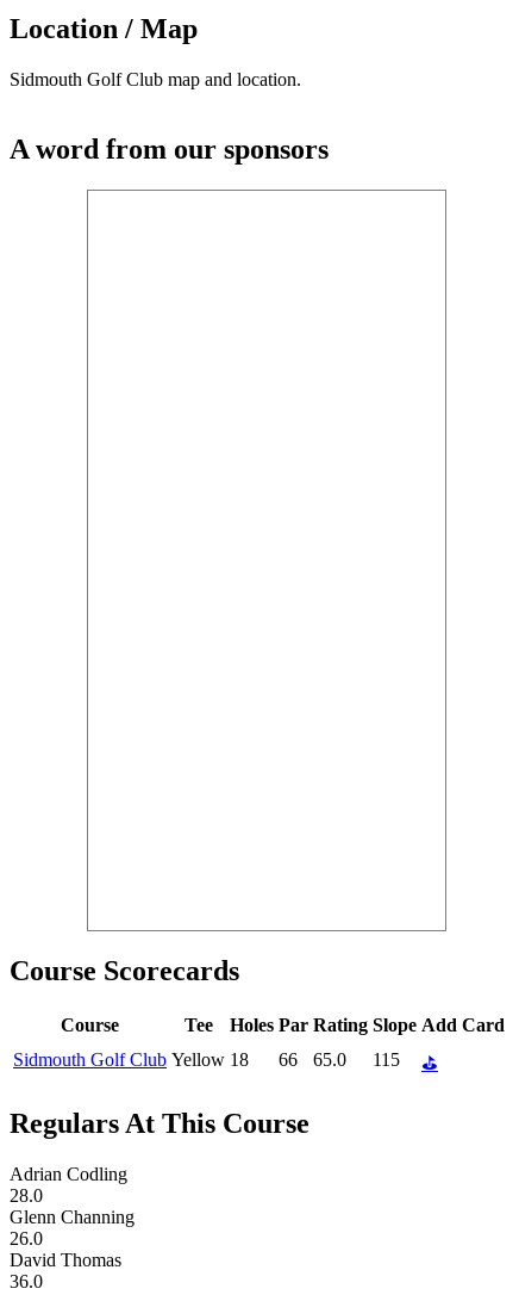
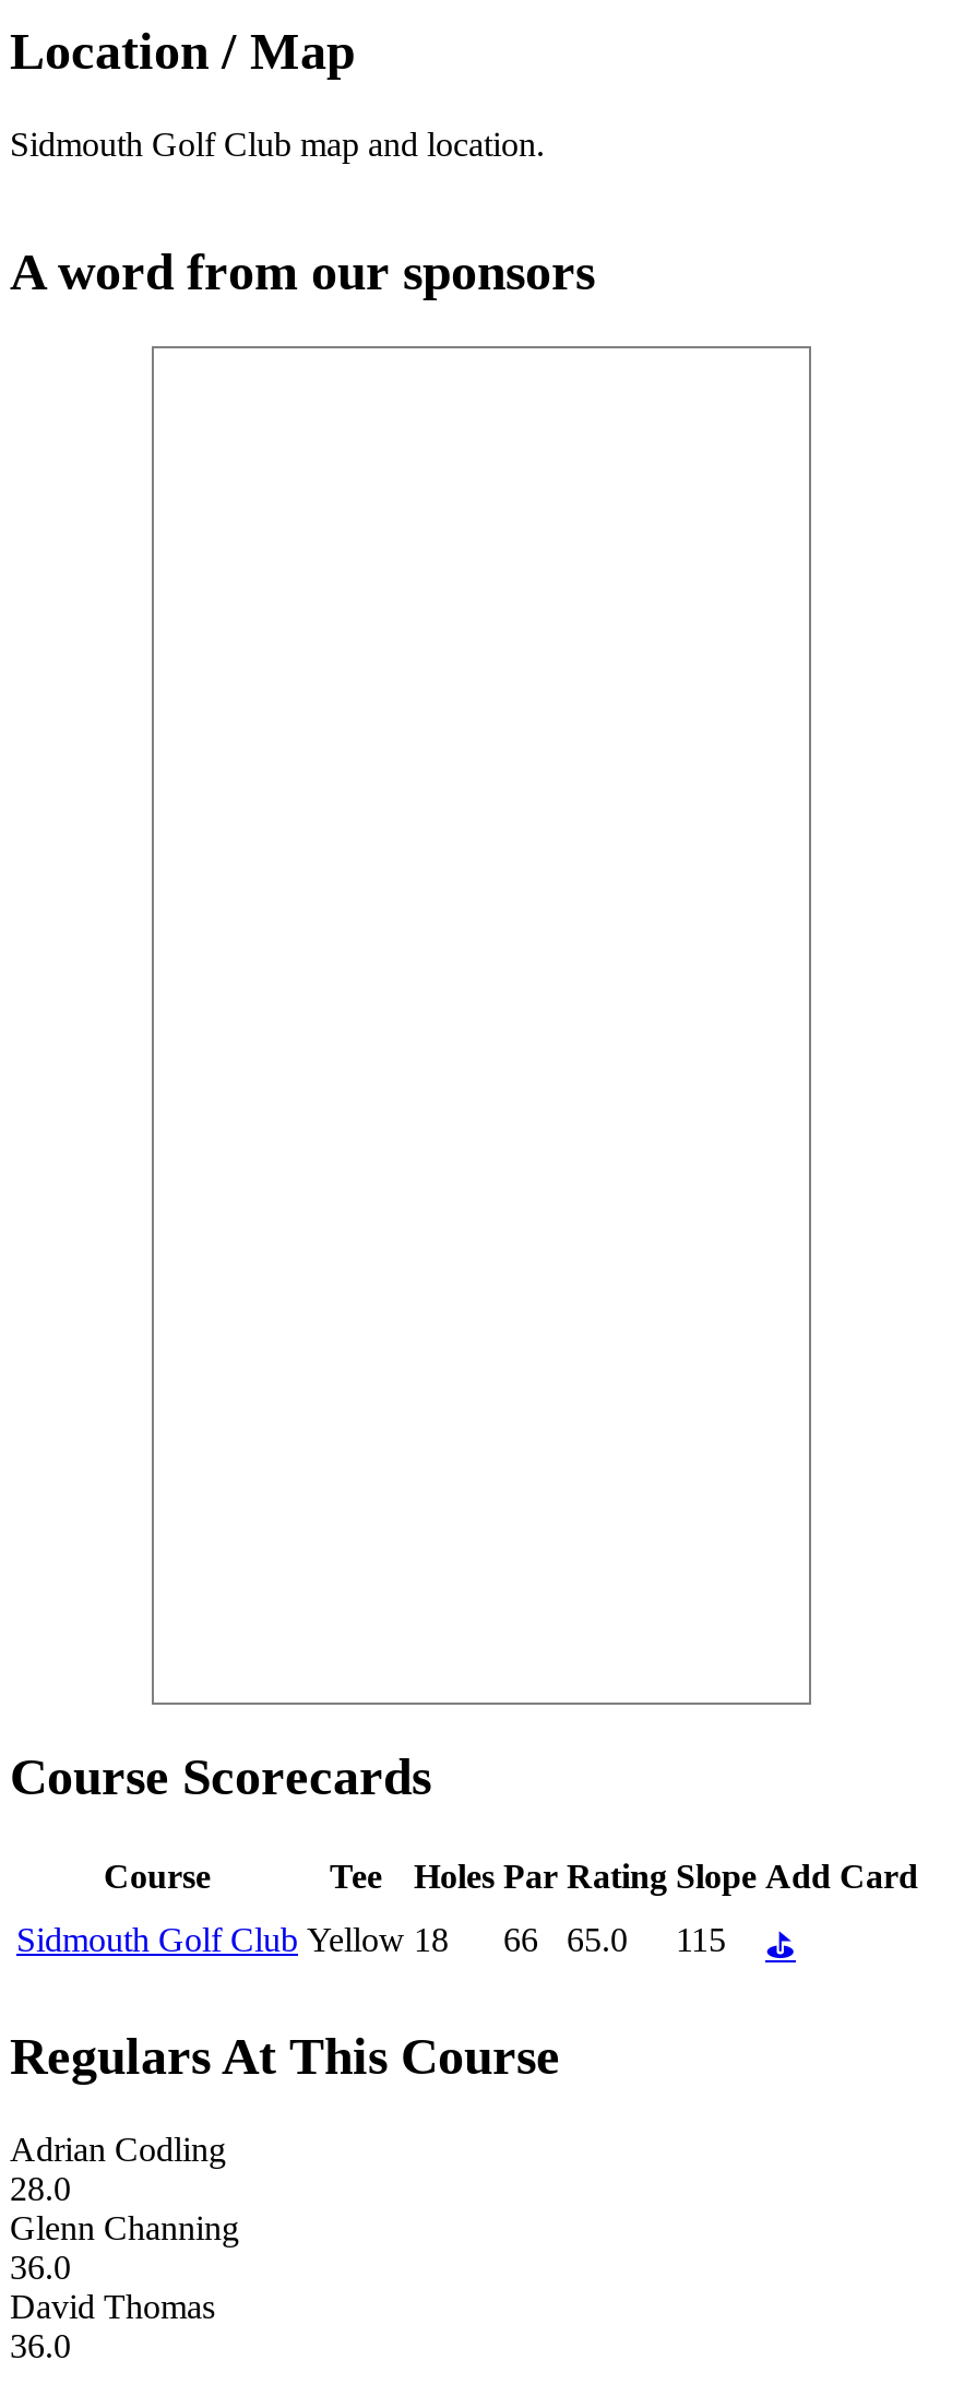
[10,1228,43,1248] 26.0 -> [10,2248,71,2285] 36.0

